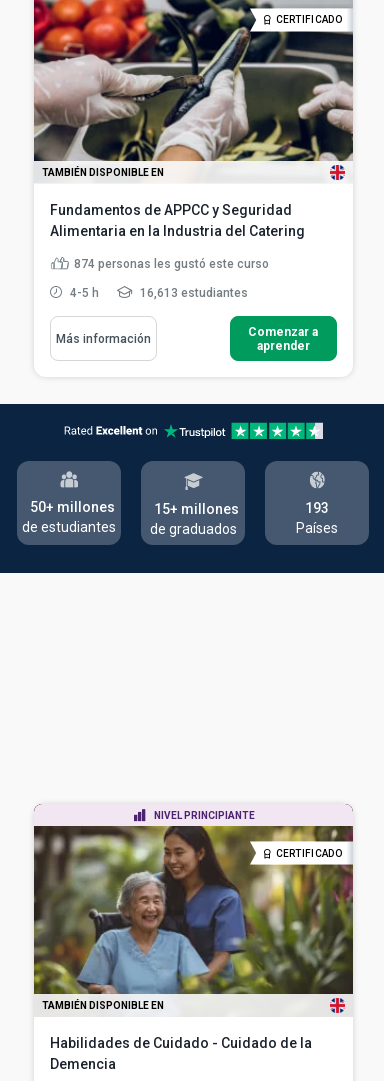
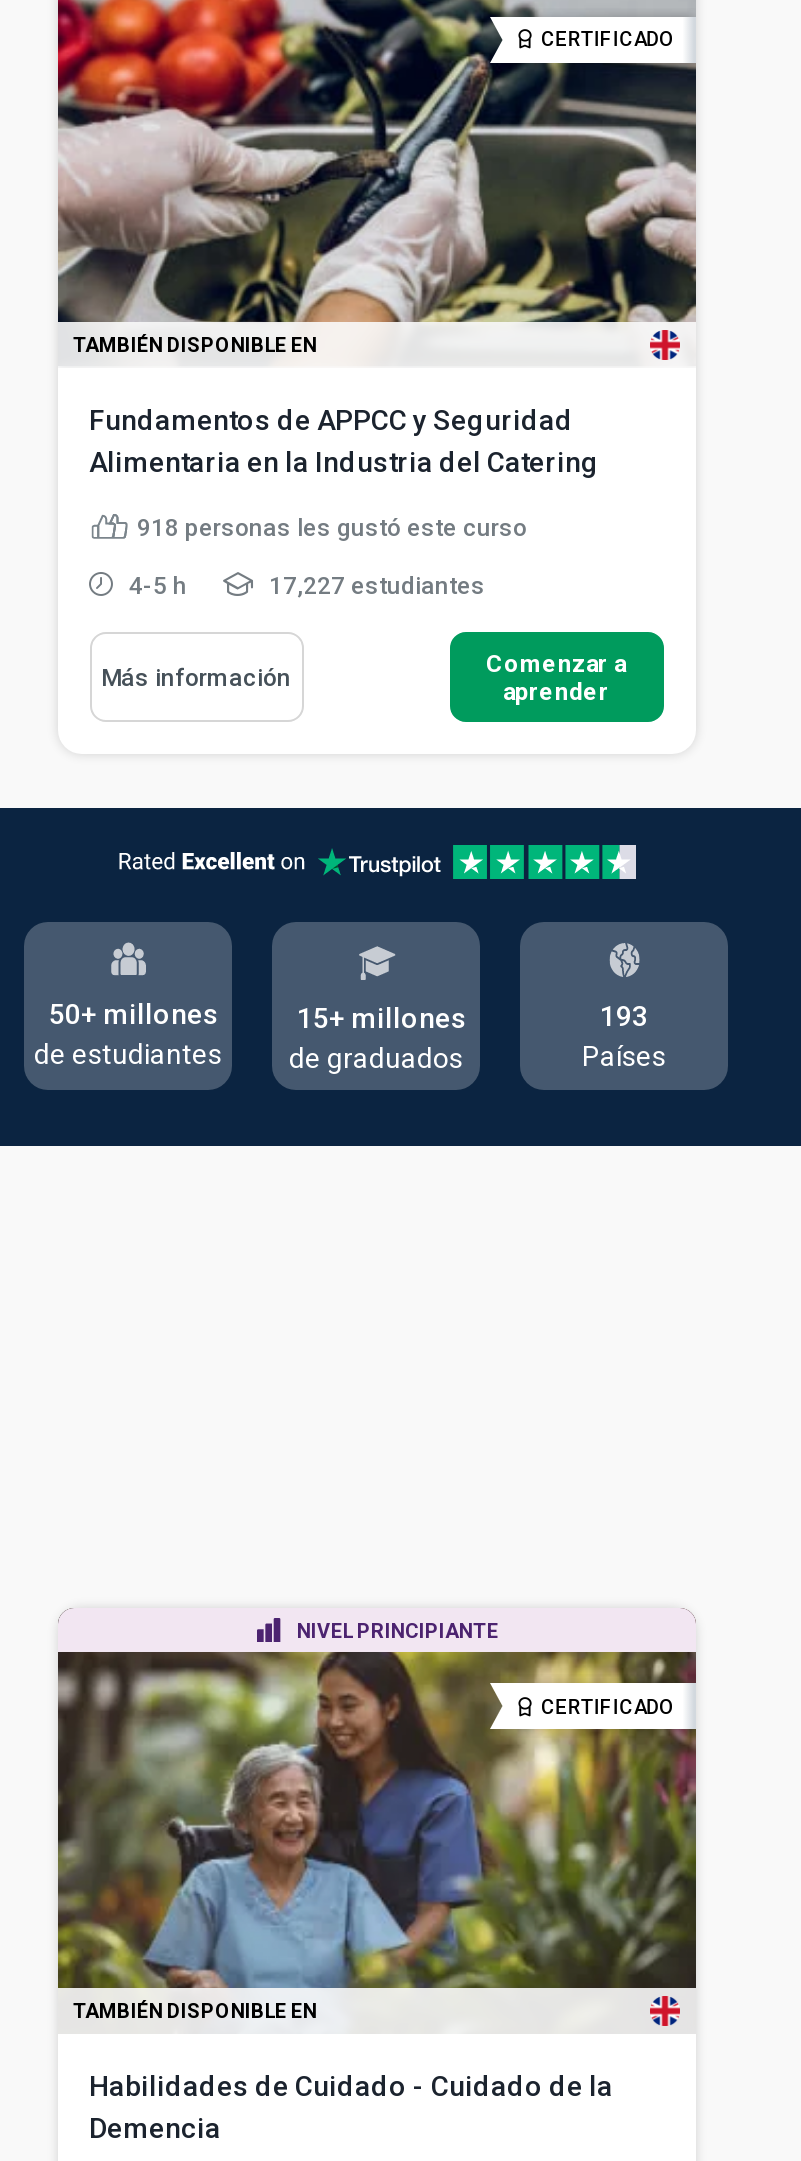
[73,257,268,271] 874 personas les gustó este curso -> [137,514,527,542] 918 personas les gustó este curso
[136,286,247,300] 16,613 estudiantes -> [263,572,485,600] 17,227 estudiantes

